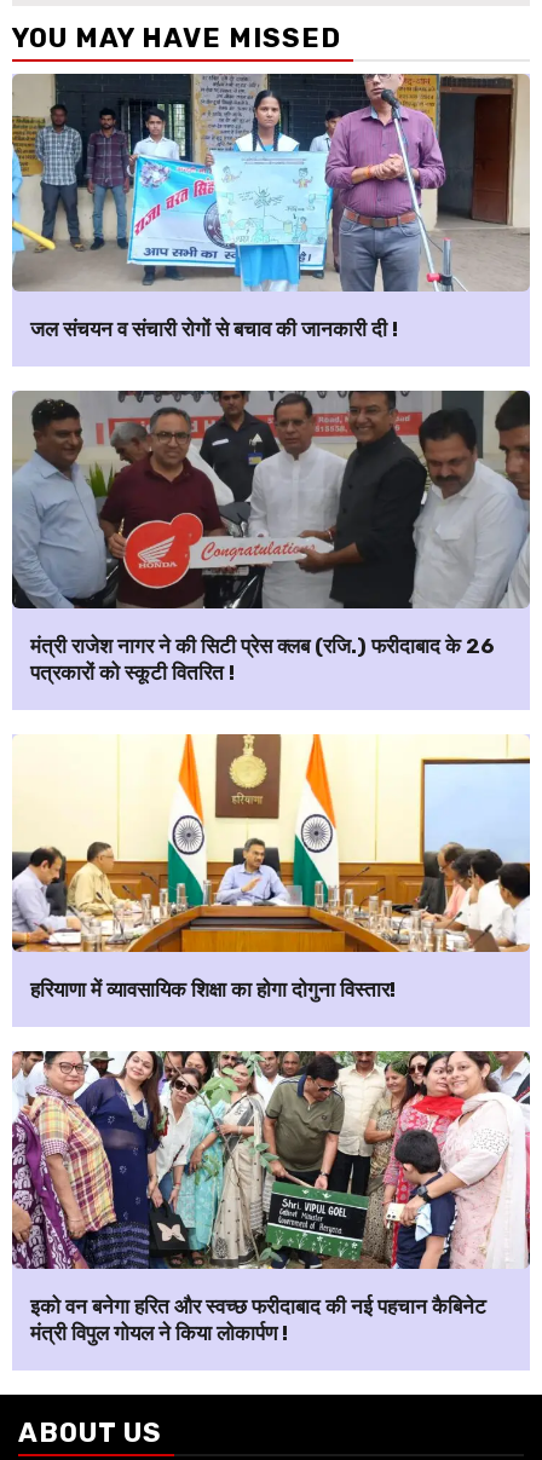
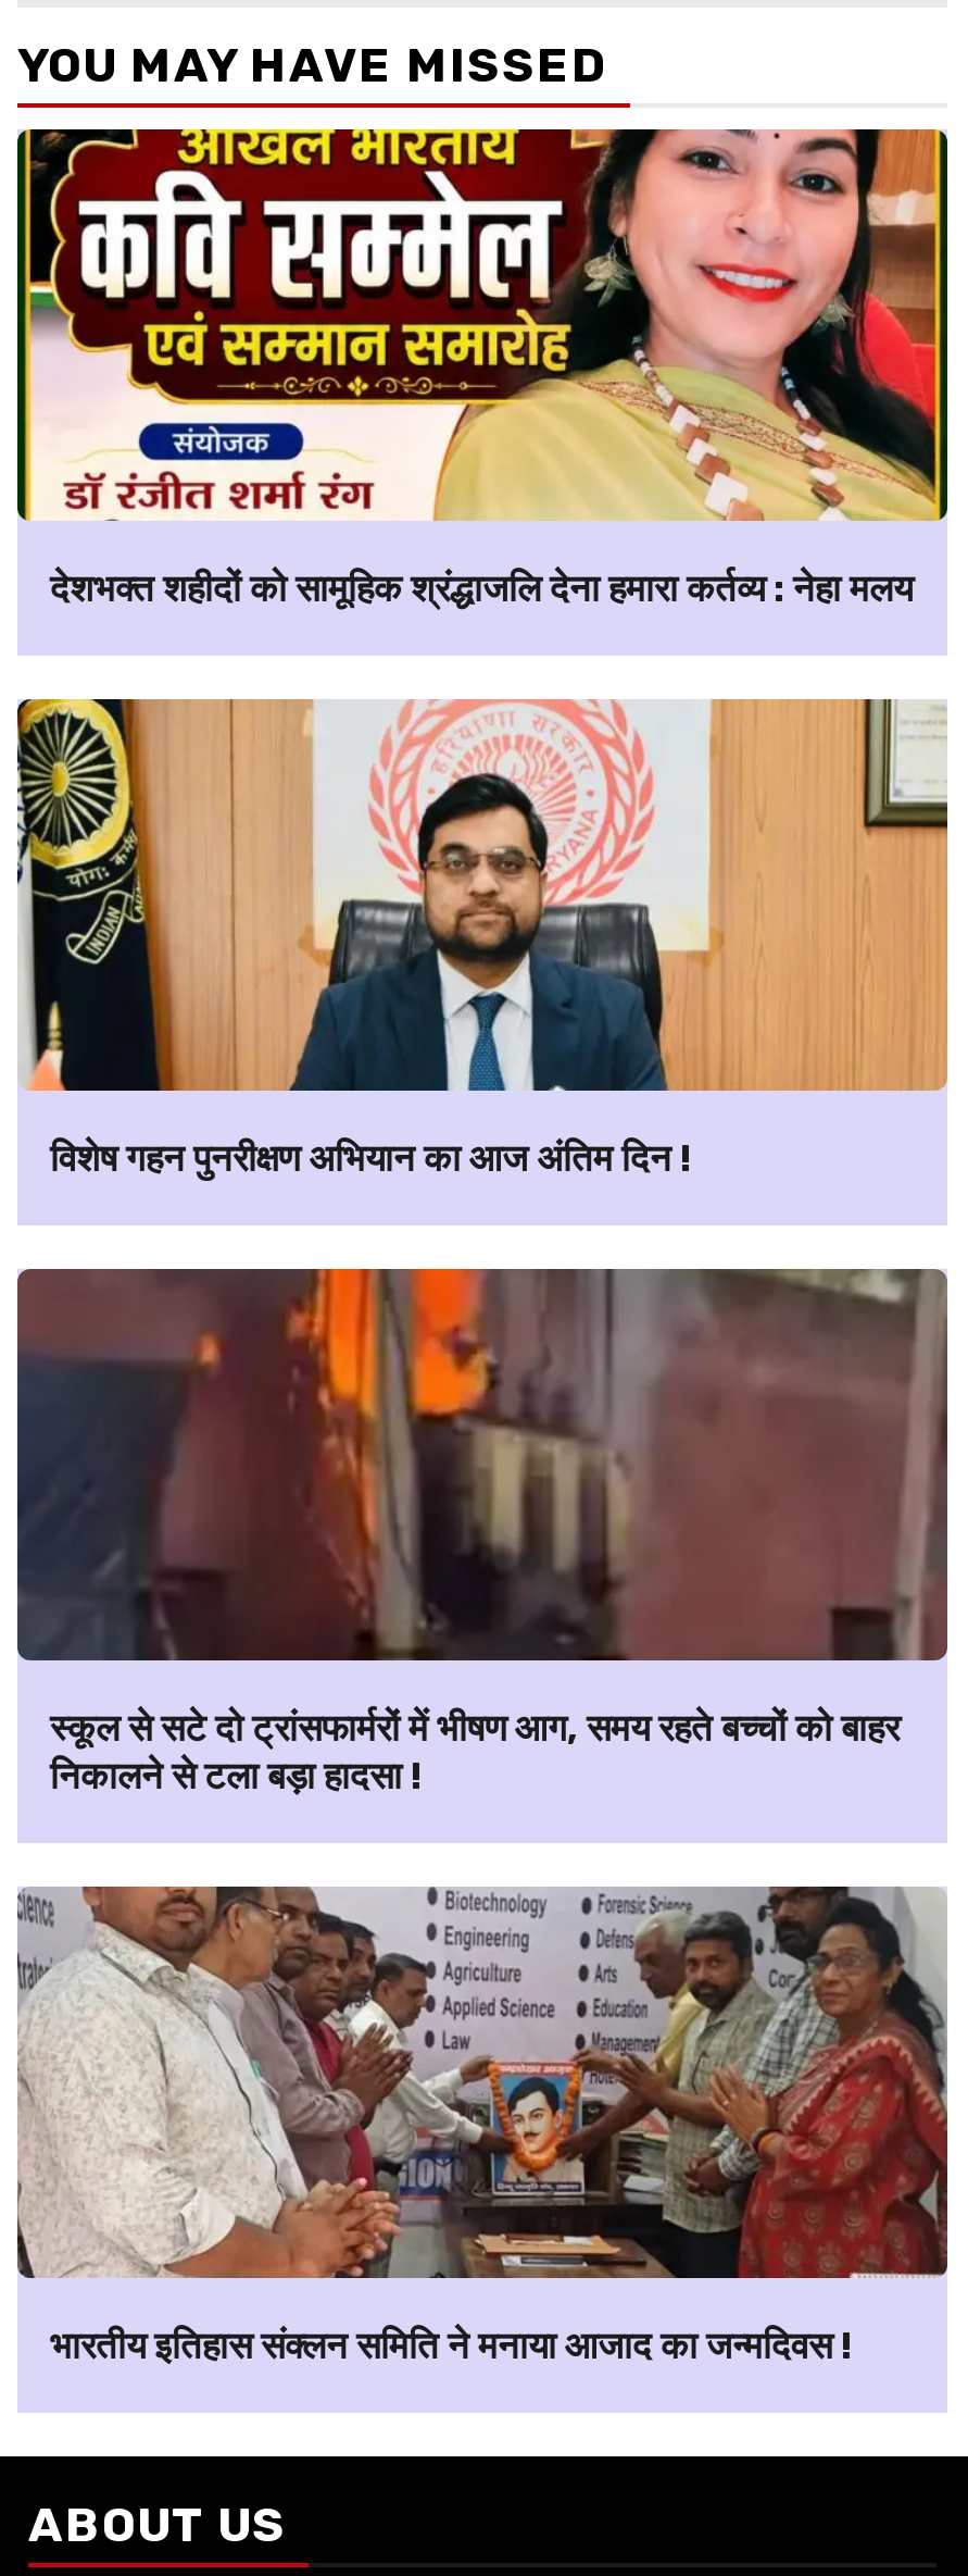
[11,73,530,341] [image] | जल संचयन व संचारी रोगों से बचाव की जानकारी दी ! -> [15,126,950,609] [image] | देशभक्त शहीदों को सामूहिक श्रंद्धाजलि देना हमारा कर्तव्य : नेहा मलय
[11,389,531,685] [image] | मंत्री राजेश नागर ने की सिटी प्रेस क्लब (रजि.) फरीदाबाद के 26 | पत्रकारों को स्कूटी वितरित ! -> [17,698,950,1179] [image] | विशेष गहन पुनरीक्षण अभियान का आज अंतिम दिन !
[11,734,530,1002] [image] | हरियाणा में व्यावसायिक शिक्षा का होगा दोगुना विस्तार! -> [15,1266,950,1797] [image] | स्कूल से सटे दो ट्रांसफार्मरों में भीषण आग, समय रहते बच्चों को बाहर | निकालने से टला बड़ा हादसा !
[12,1050,530,1345] [image] | इको वन बनेगा हरित और स्वच्छ फरीदाबाद की नई पहचान कैबिनेट | मंत्री विपुल गोयल ने किया लोकार्पण ! -> [15,1883,947,2367] [image] | भारतीय इतिहास संक्लन समिति ने मनाया आजाद का जन्मदिवस !

